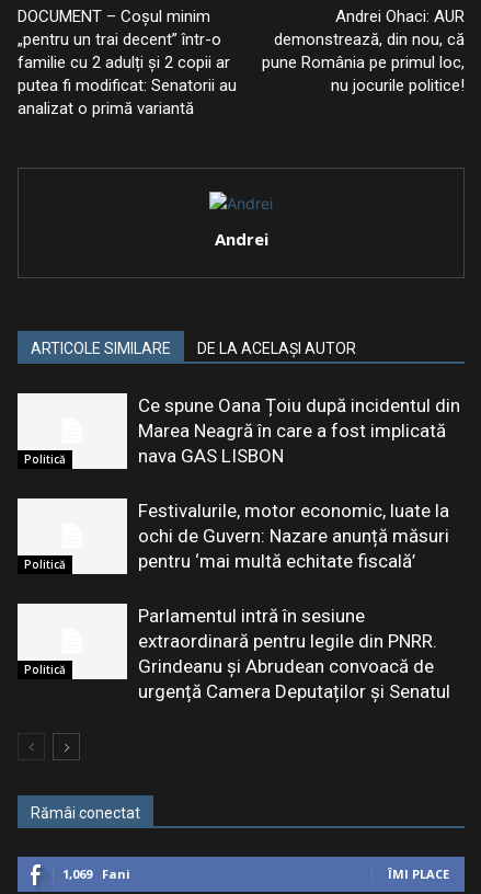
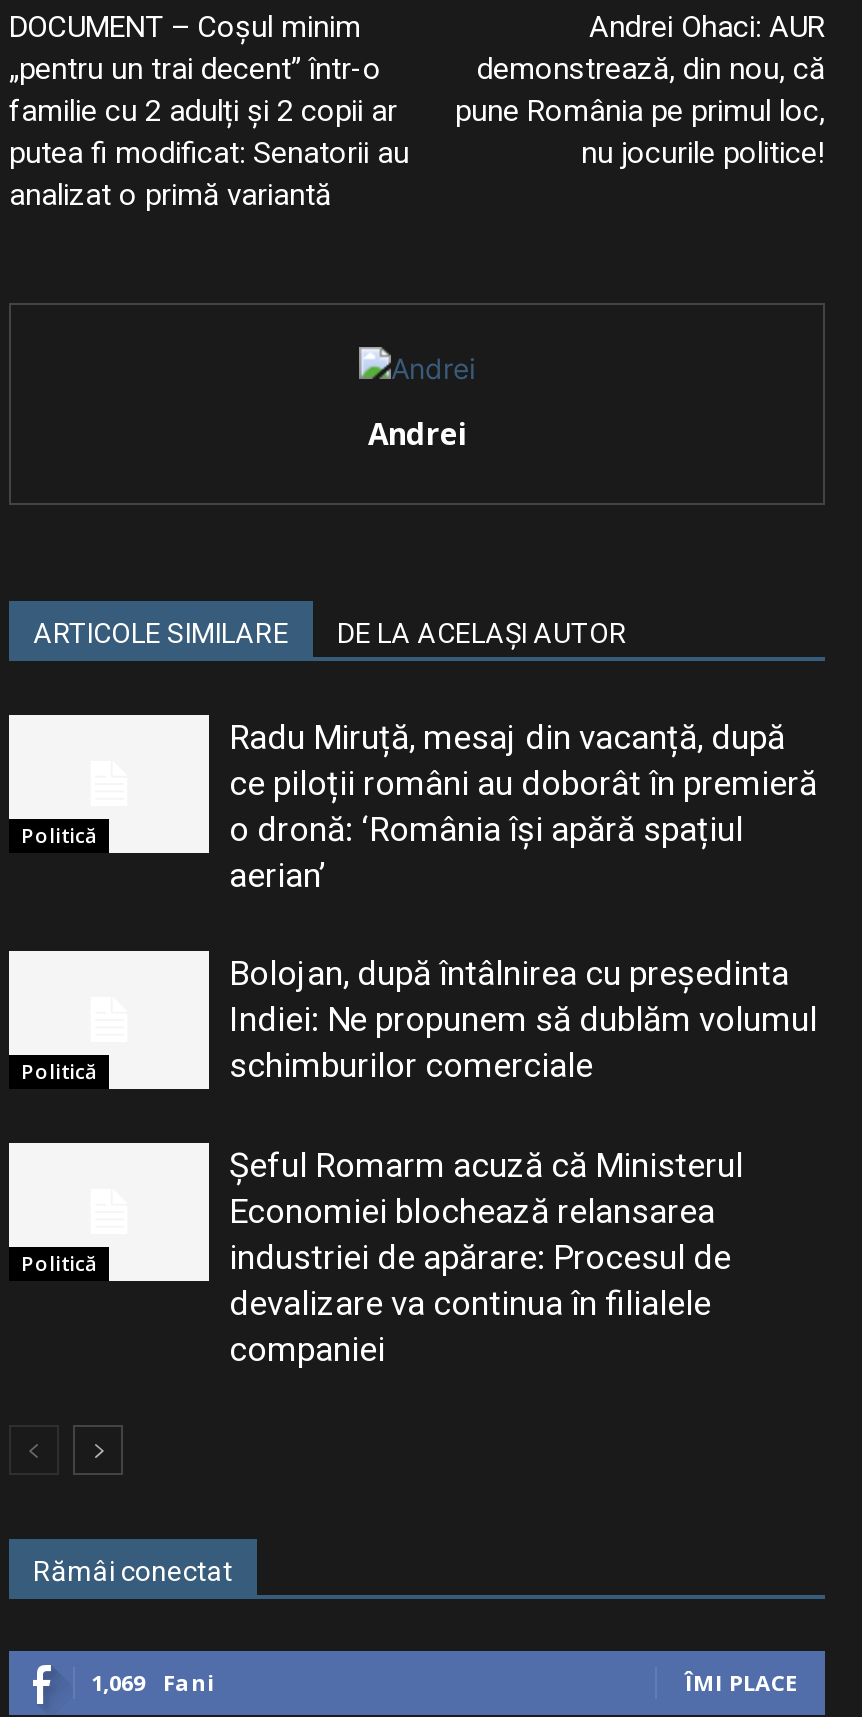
[138,394,460,467] Ce spune Oana Țoiu după incidentul din | Marea Neagră în care a fost implicată | nava GAS LISBON -> [229,717,817,895] Radu Miruță, mesaj din vacanță, după | ce piloții români au doborât în premieră | o dronă: ‘România își apără spațiul | aerian’
[138,500,449,572] Festivalurile, motor economic, luate la | ochi de Guvern: Nazare anunță măsuri | pentru ‘mai multă echitate fiscală’ -> [229,953,817,1085] Bolojan, după întâlnirea cu președinta | Indiei: Ne propunem să dublăm volumul | schimburilor comerciale
[138,605,450,702] Parlamentul intră în sesiune | extraordinară pentru legile din PNRR. | Grindeanu și Abrudean convoacă de | urgență Camera Deputaților și Senatul -> [229,1145,743,1369] Șeful Romarm acuză că Ministerul | Economiei blochează relansarea | industriei de apărare: Procesul de | devalizare va continua în filialele | companiei

